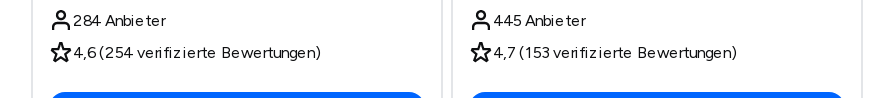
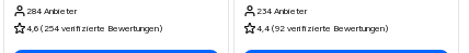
[493,10,585,30] 445 Anbieter -> [256,5,307,16] 234 Anbieter
[493,42,737,62] 4,7 (153 verifizierte Bewertungen) -> [256,23,388,34] 4,4 (92 verifizierte Bewertungen)

